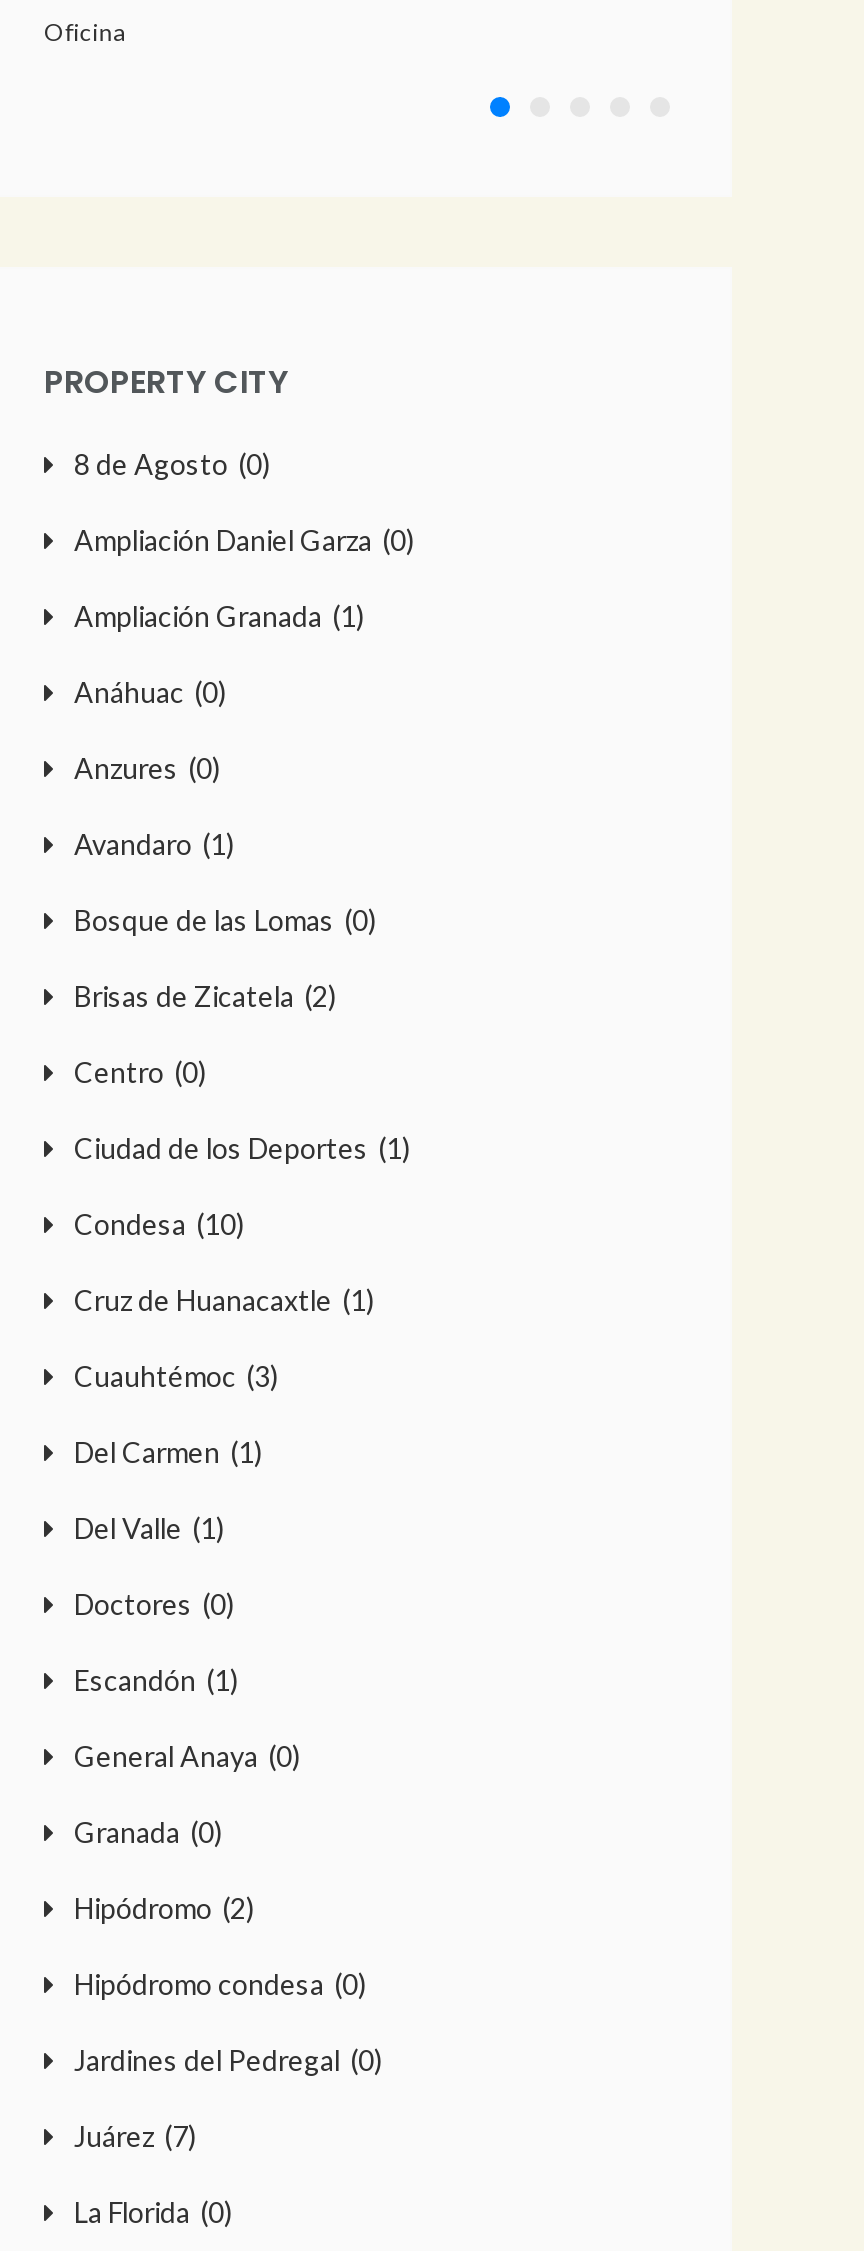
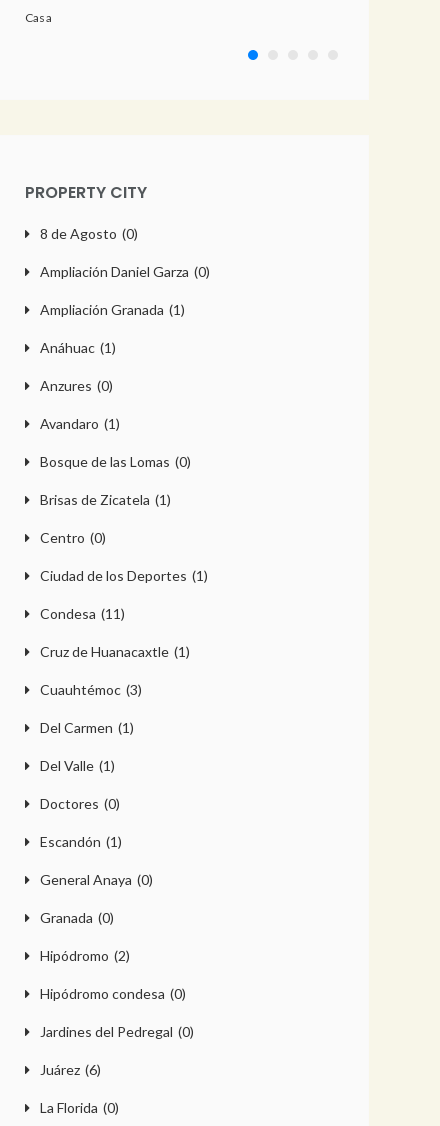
[44,17,125,47] Oficina -> [25,10,52,25] Casa
[74,675,226,709] Anáhuac (0) -> [40,339,116,356] Anáhuac (1)
[74,979,336,1013] Brisas de Zicatela (2) -> [40,491,171,508] Brisas de Zicatela (1)
[74,1207,244,1241] Condesa (10) -> [40,605,125,622] Condesa (11)
[74,2119,196,2153] Juárez (7) -> [40,1061,101,1078] Juárez (6)

